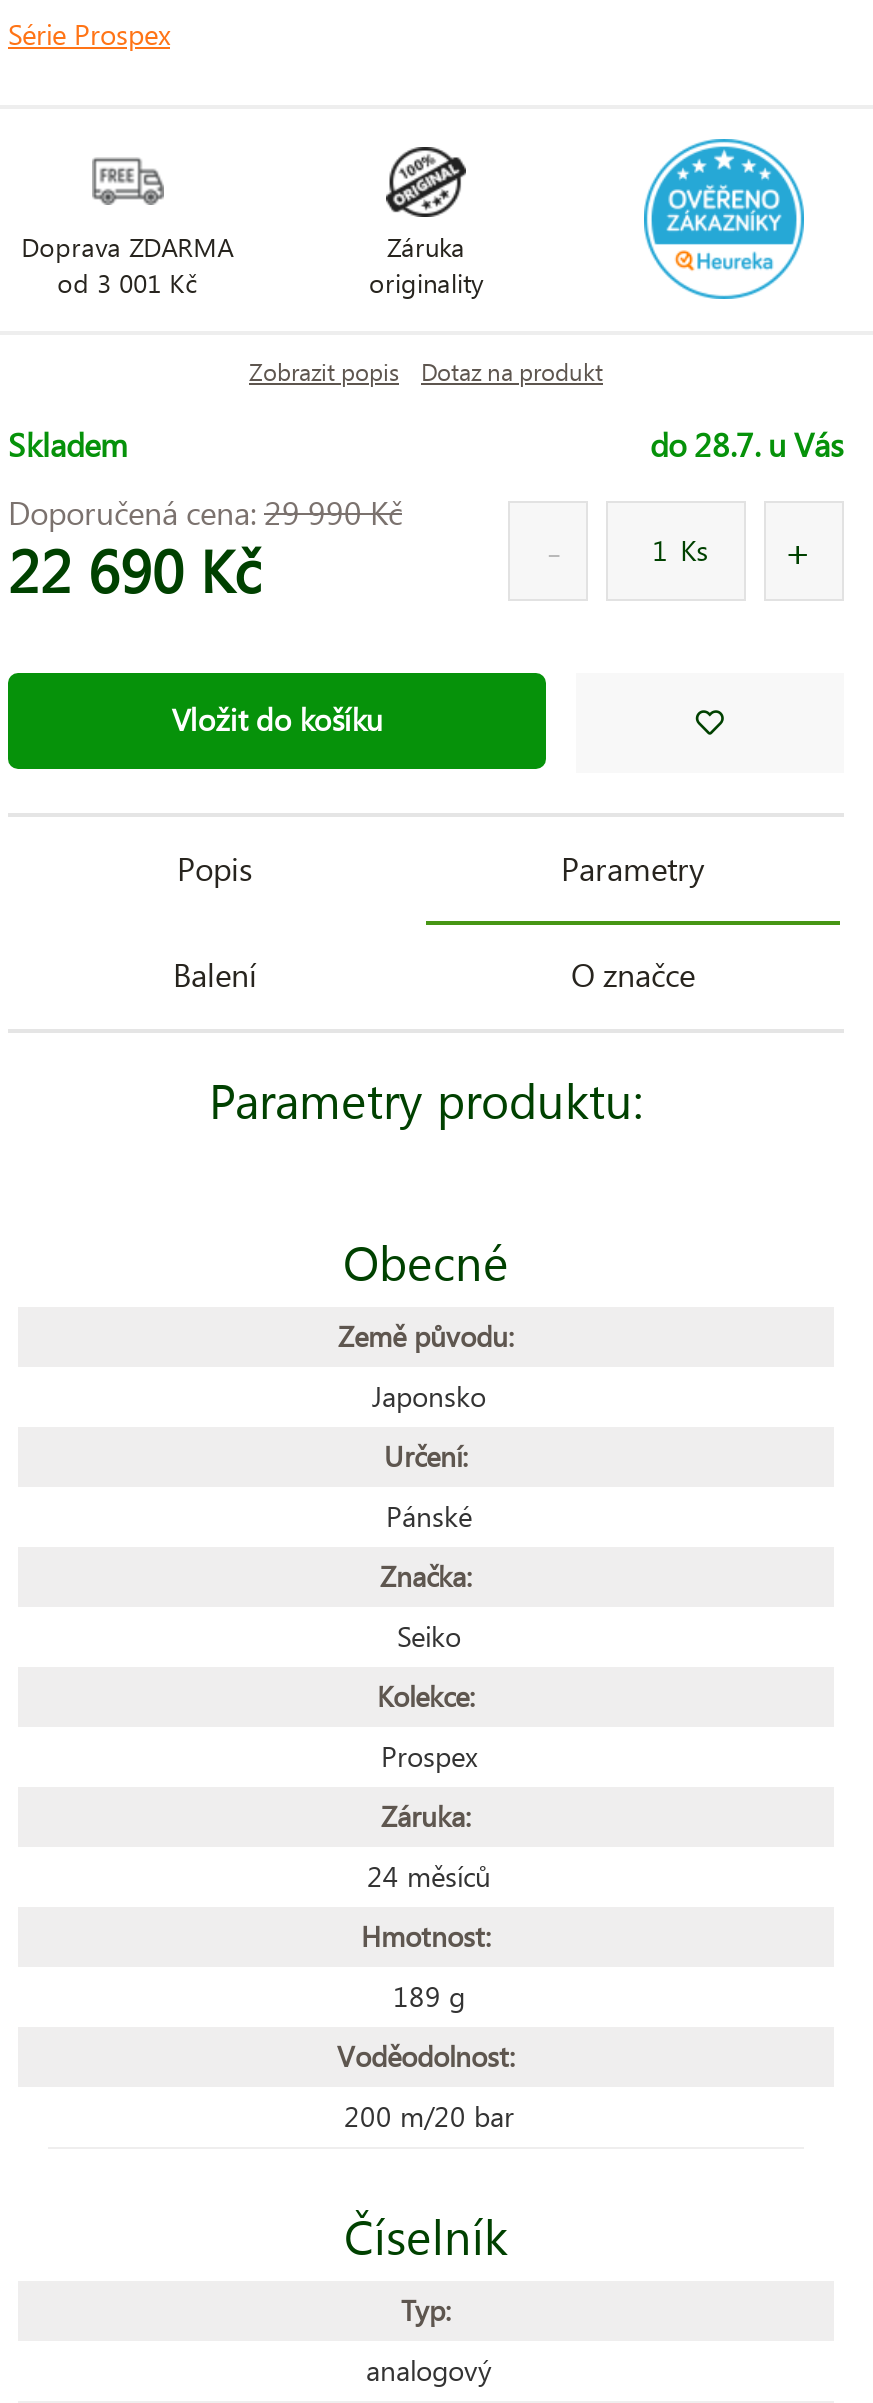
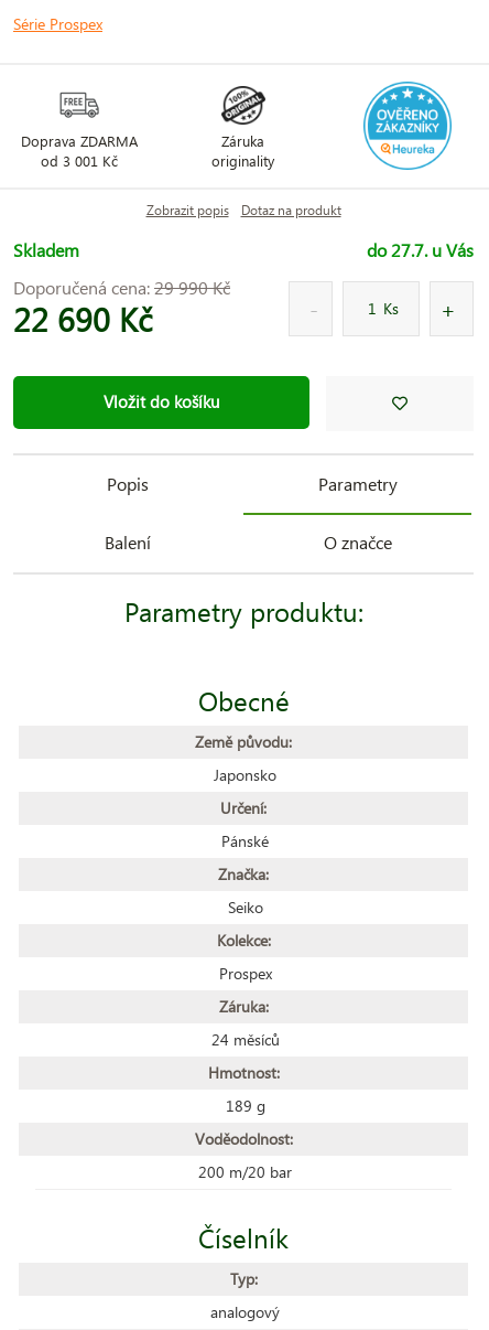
[650,422,844,464] do 28.7. u Vás -> [367,238,474,261] do 27.7. u Vás

